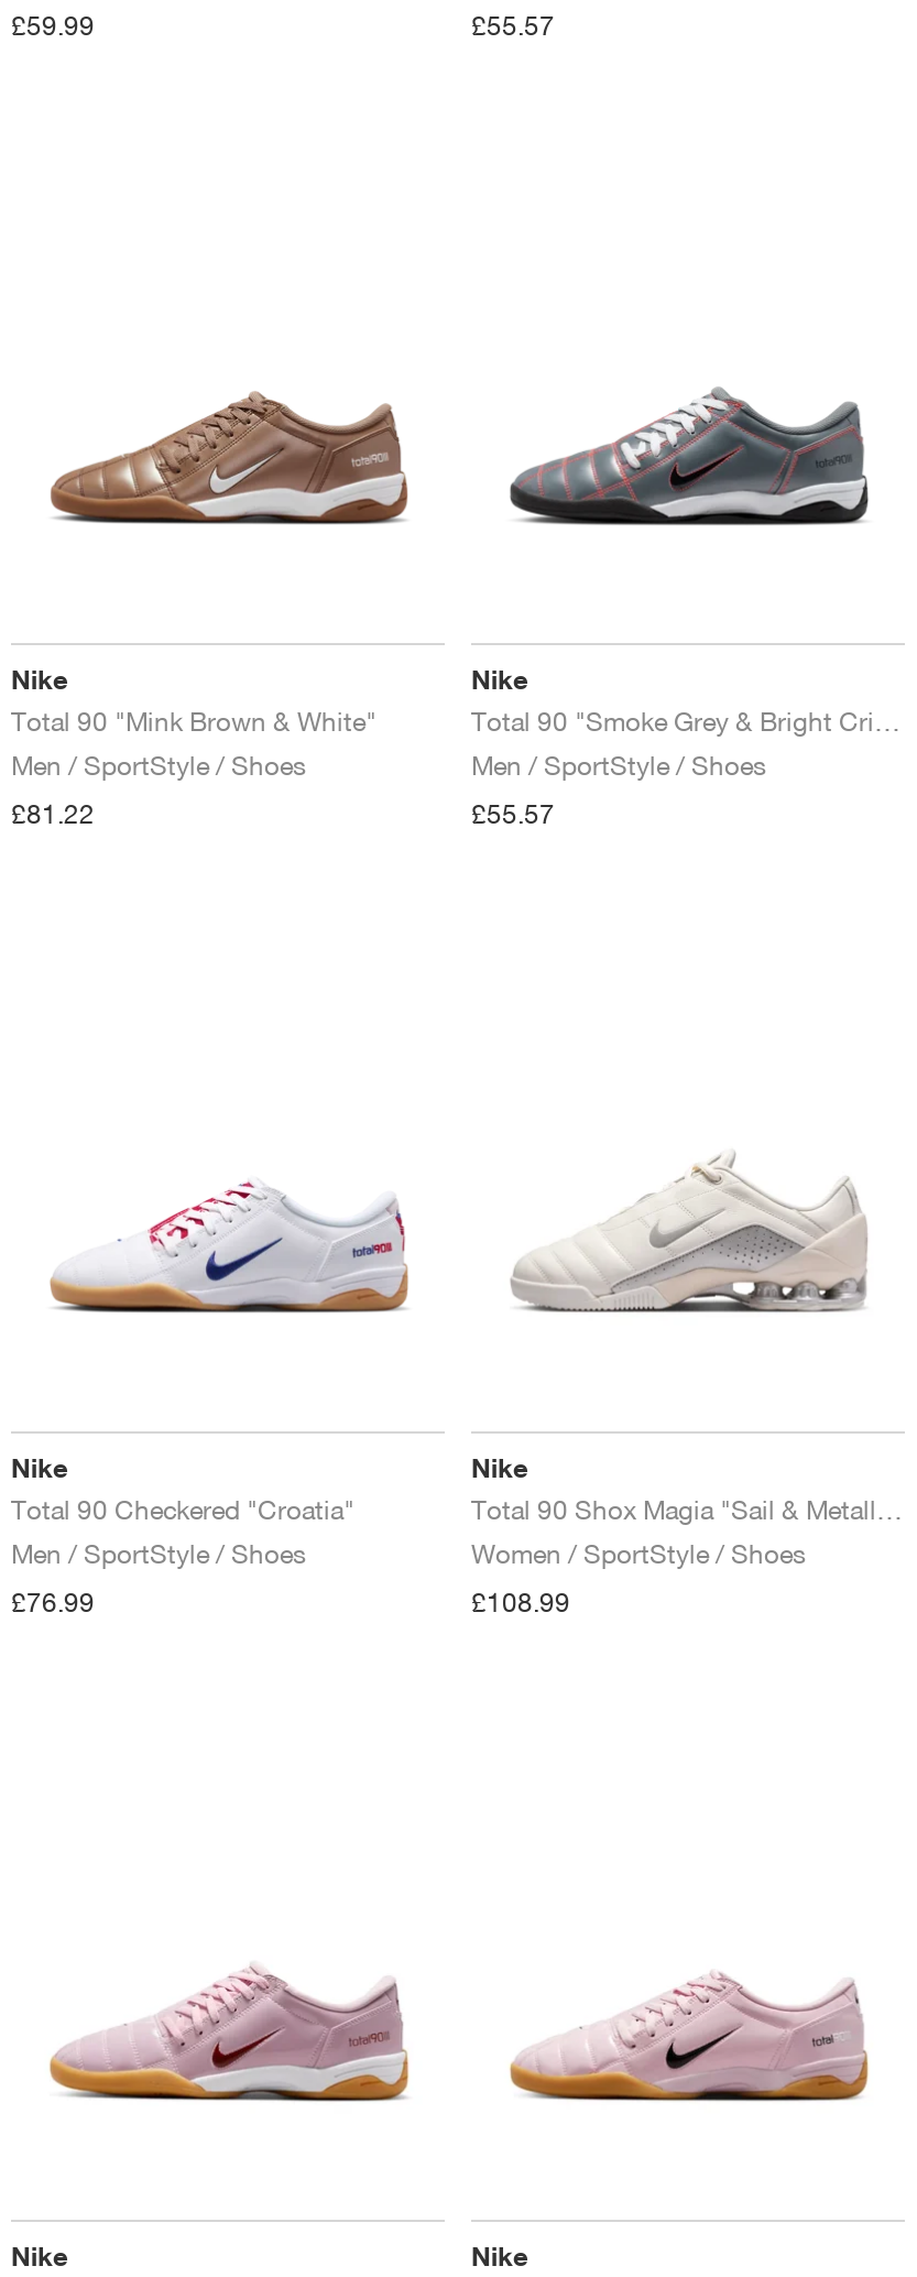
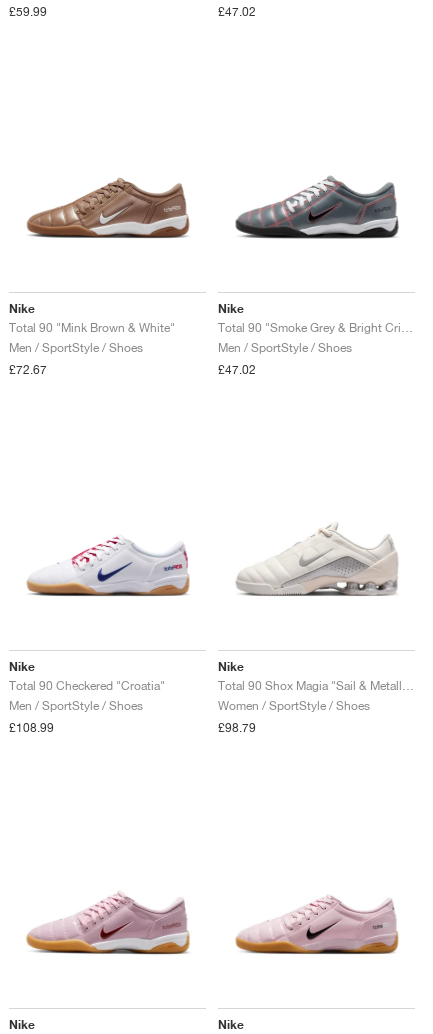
[471,9,555,42] £55.57 -> [218,4,256,19] £47.02
[11,797,95,830] £81.22 -> [9,362,47,377] £72.67
[471,797,555,830] £55.57 -> [218,362,256,377] £47.02
[11,1586,95,1619] £76.99 -> [9,720,54,735] £108.99
[471,1586,570,1619] £108.99 -> [218,720,256,735] £98.79

